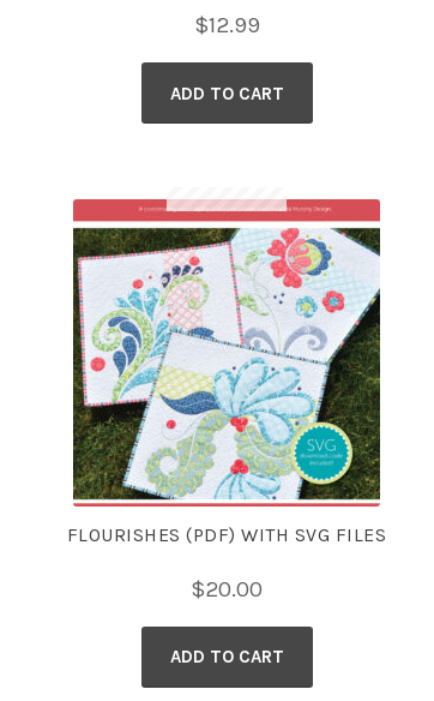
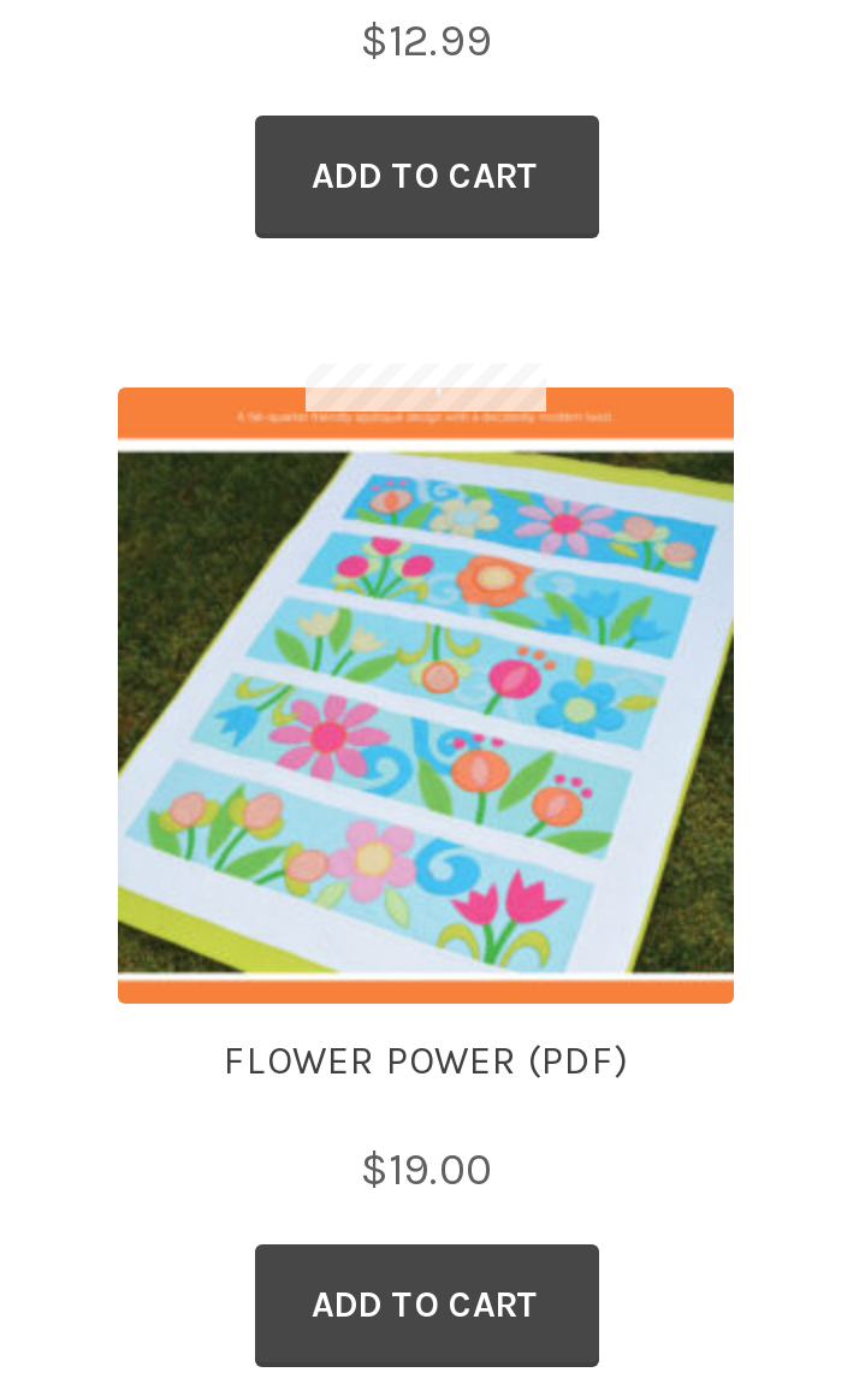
[67,199,386,546] [image] | FLOURISHES (PDF) WITH SVG FILES -> [115,388,736,1083] [image] | FLOWER POWER (PDF)
[191,576,263,602] $20.00 -> [360,1143,492,1196] $19.00

